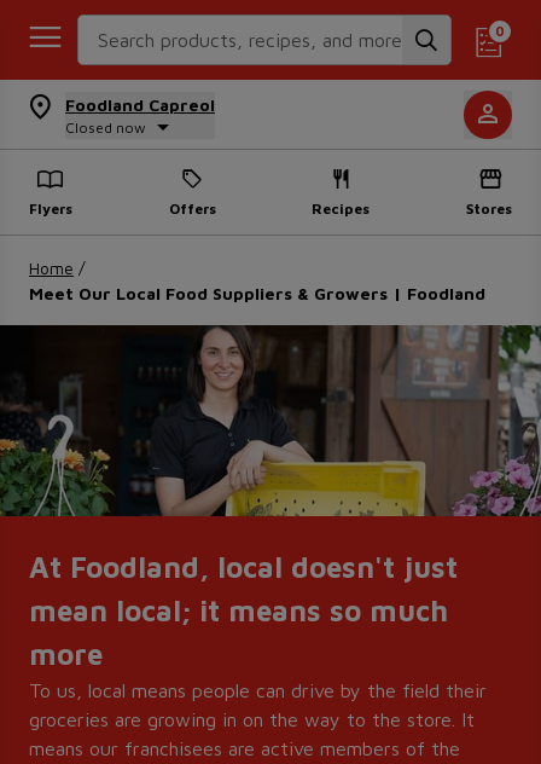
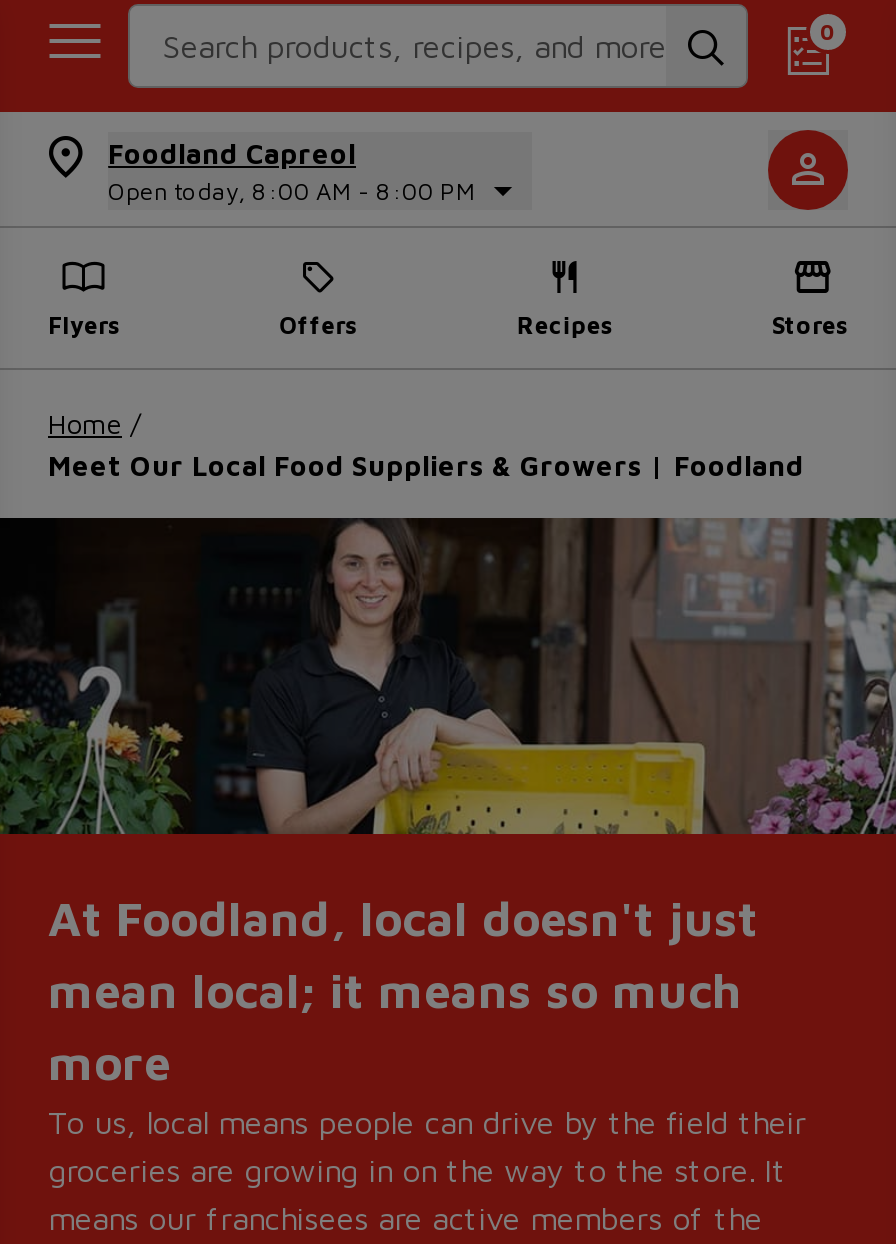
[65,118,146,137] Closed now -> [108,176,476,206] Open today, 8:00 AM - 8:00 PM

